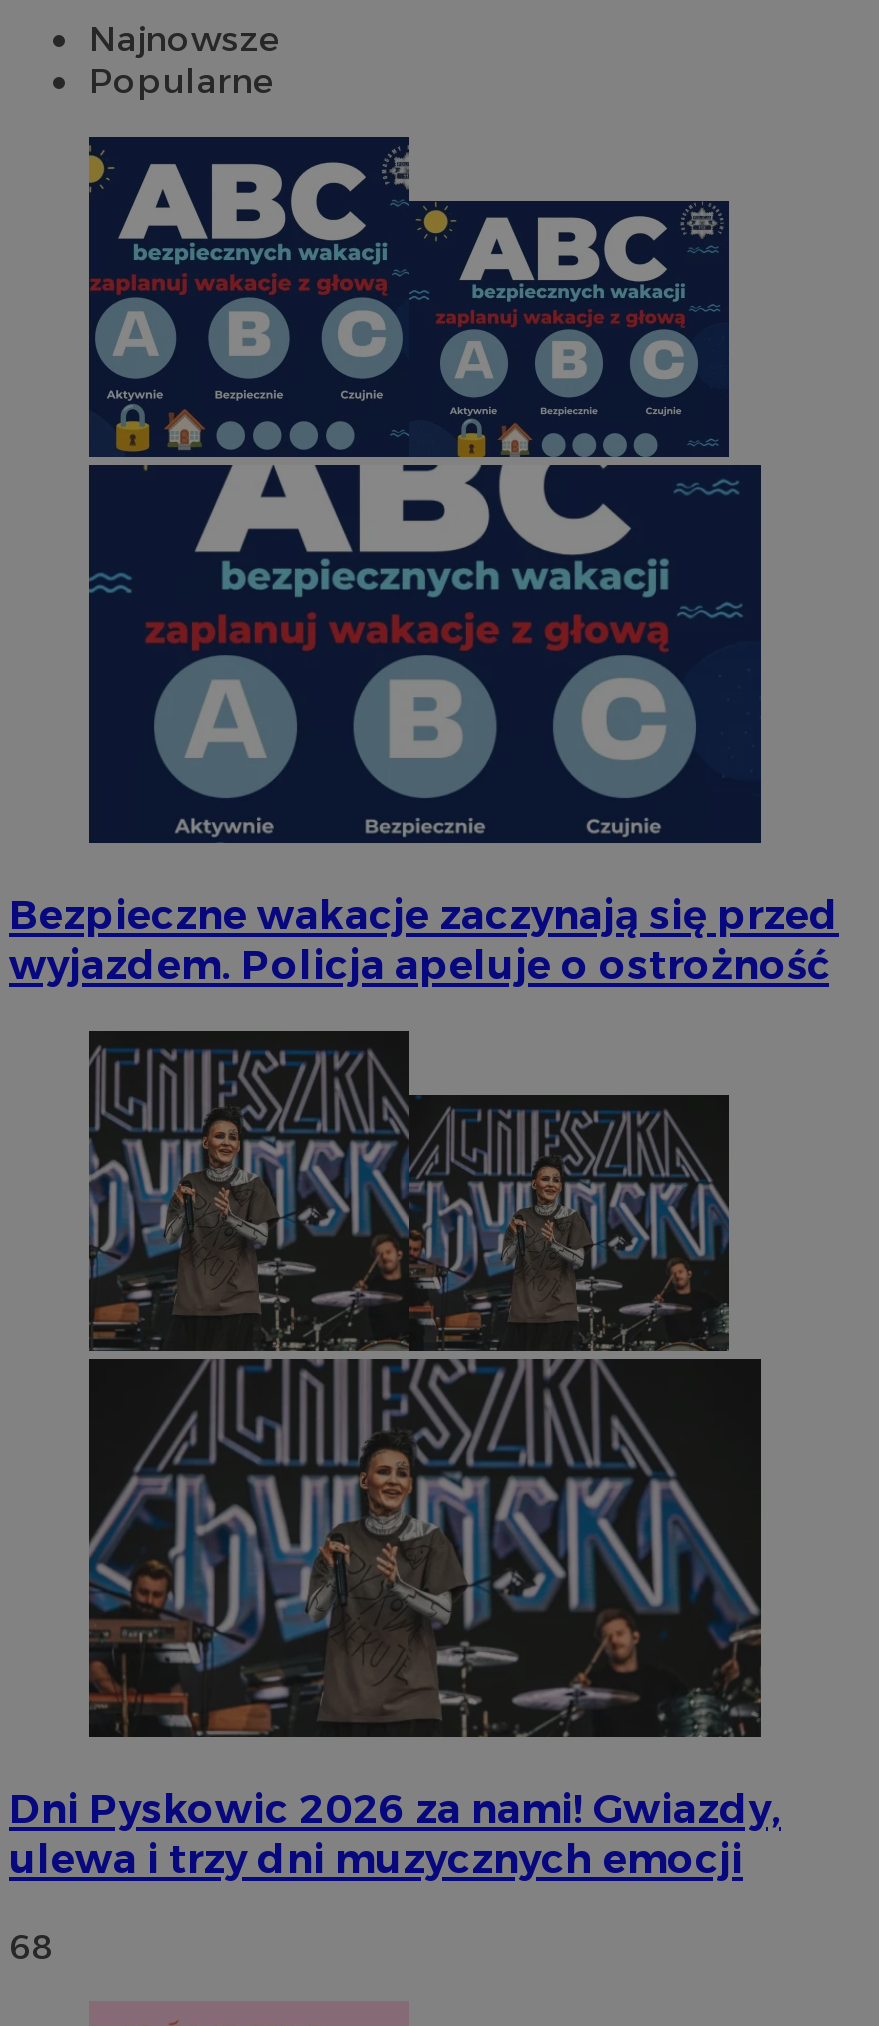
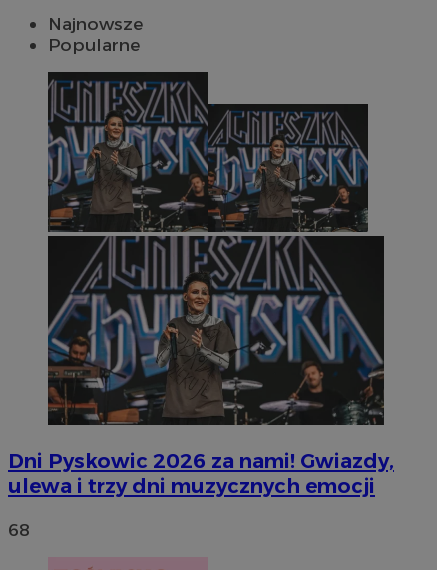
[9,134,839,988] [image] | Bezpieczne wakacje zaczynają się przed | wyjazdem. Policja apeluje o ostrożność -> none

